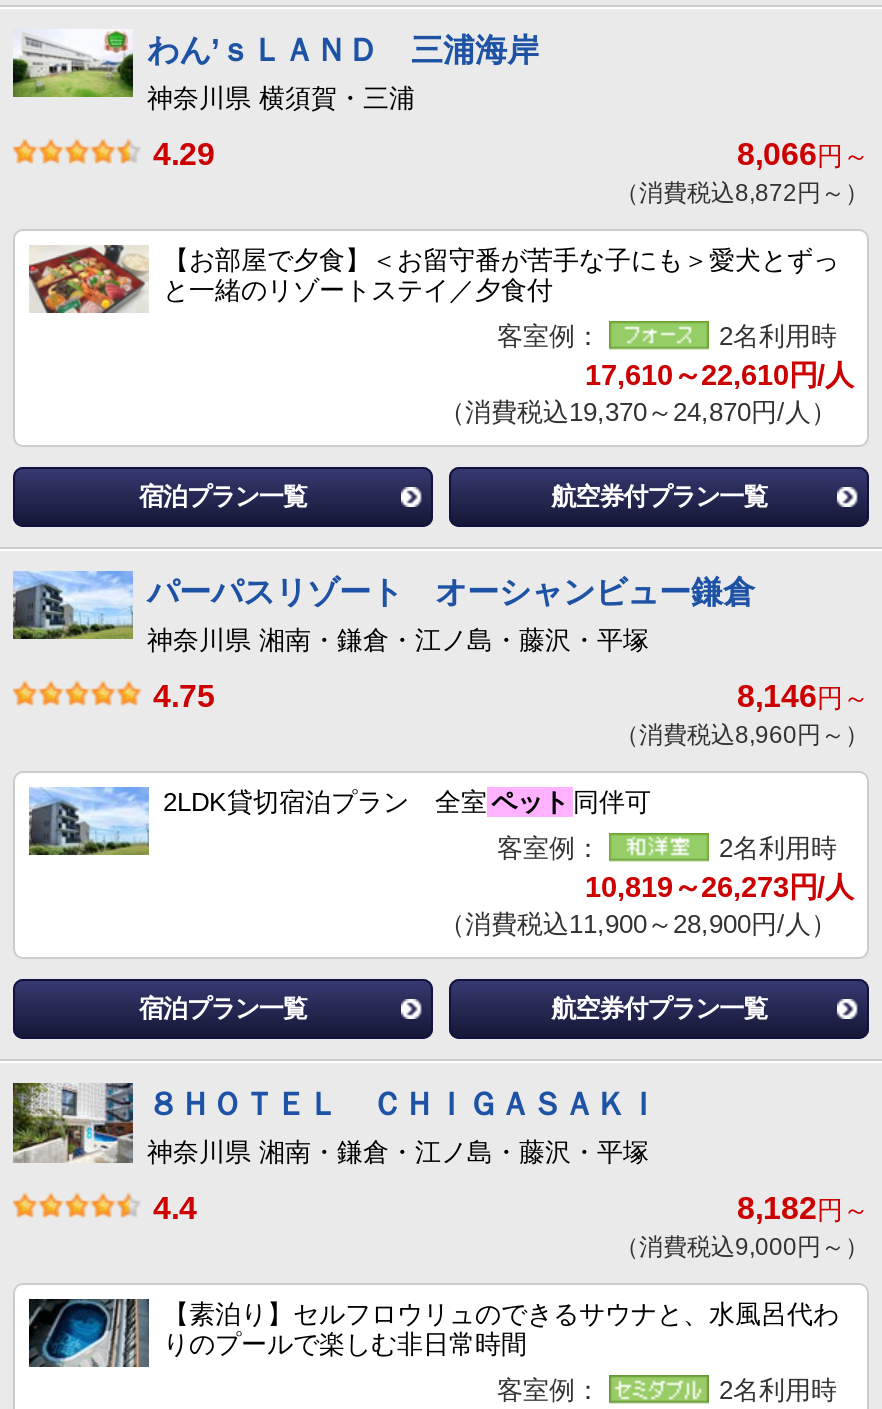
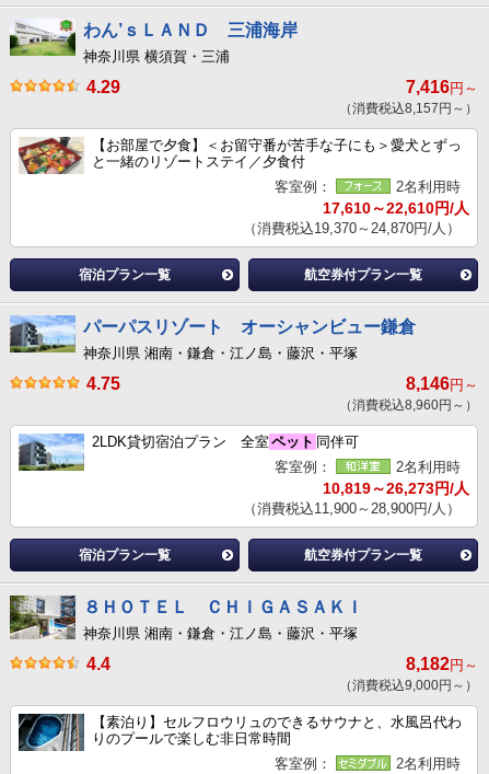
[737,137,869,171] 8,066円～ -> [406,78,478,96] 7,416円～
[615,179,869,207] （消費税込8,872円～） -> [339,100,478,116] （消費税込8,157円～）

